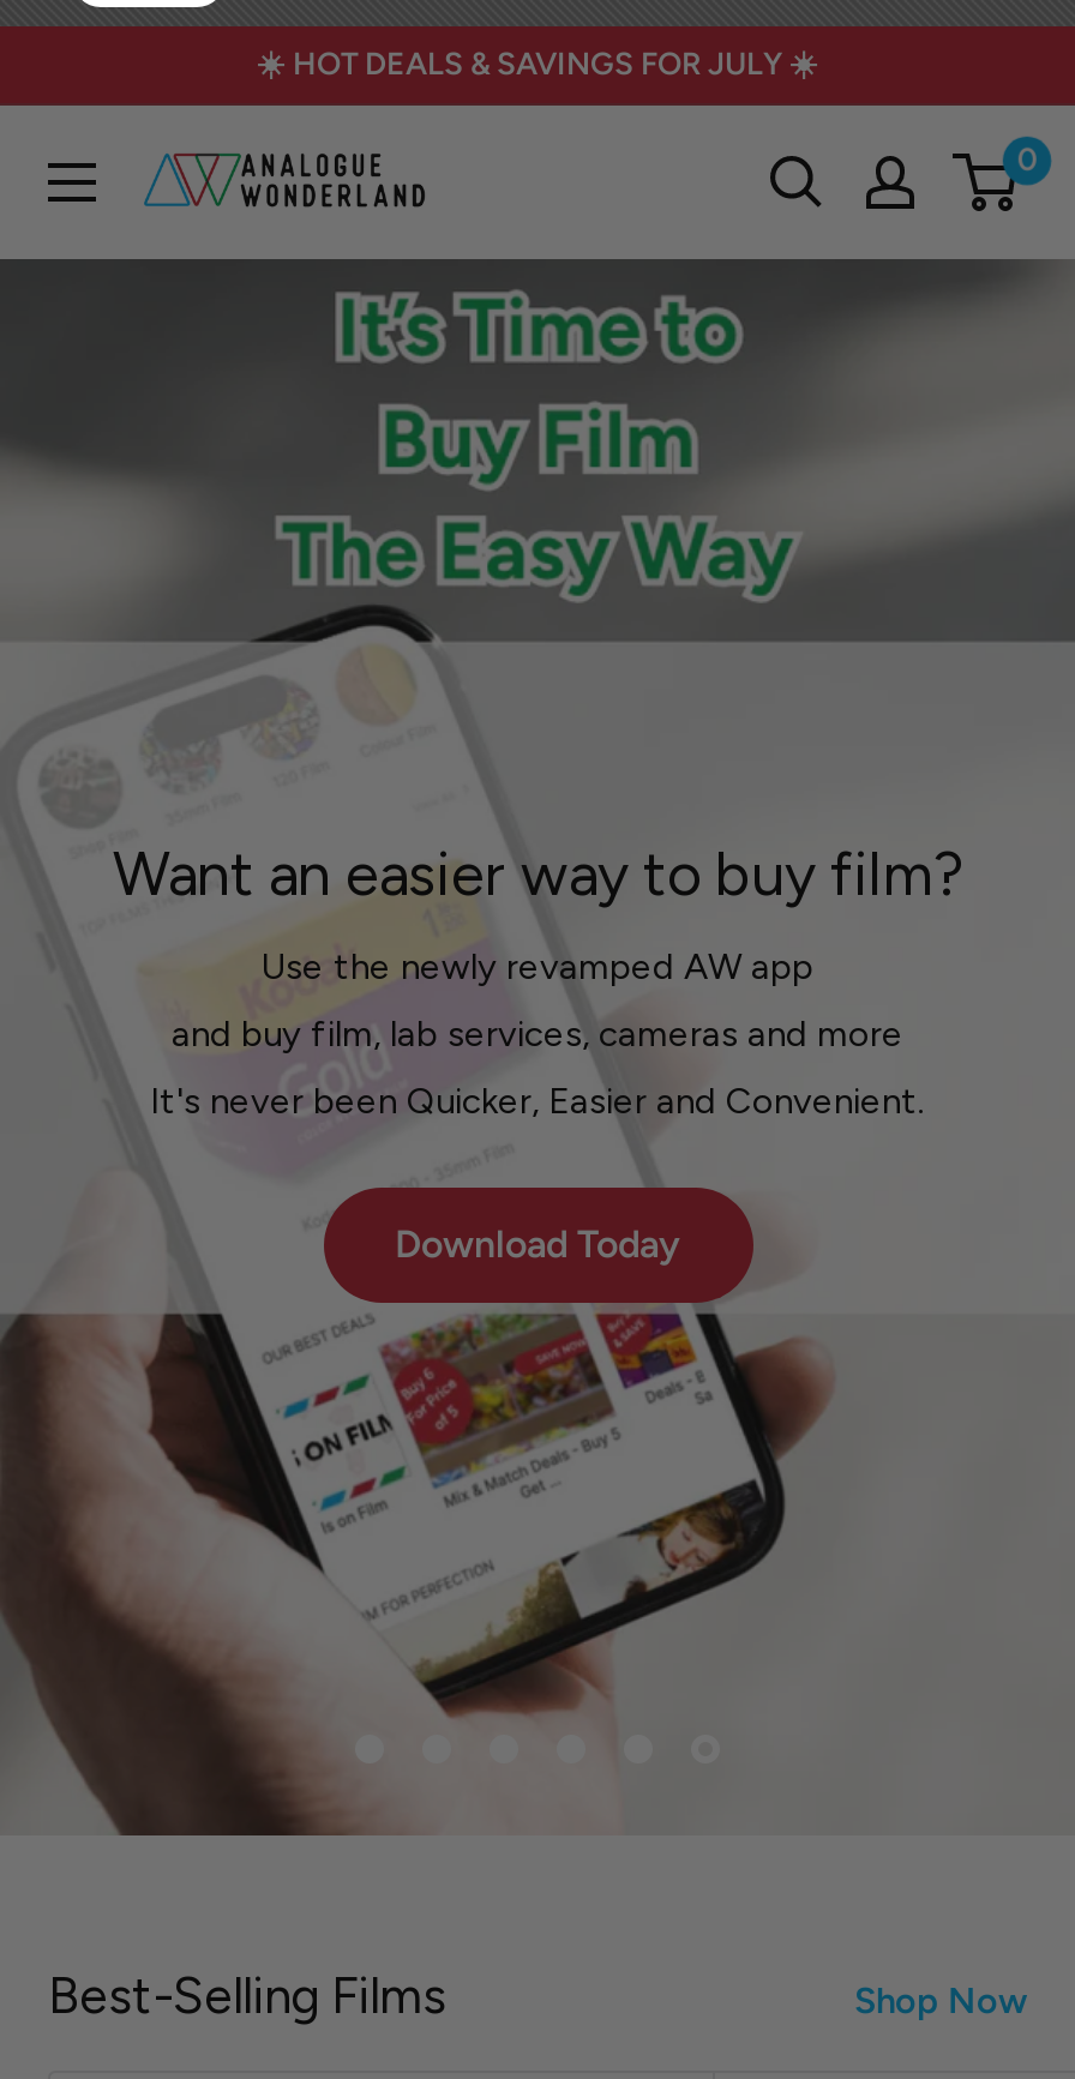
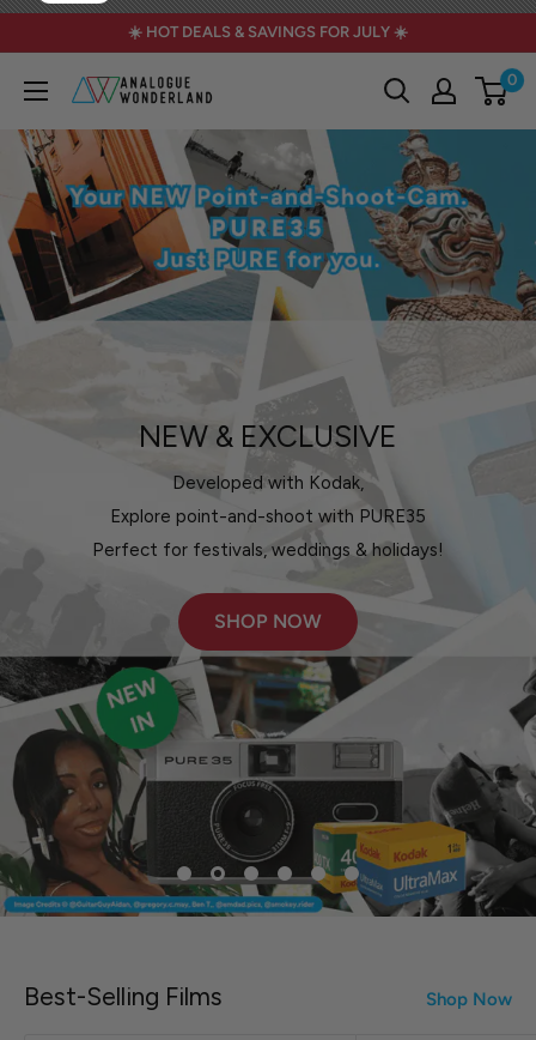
[7,257,1068,1838] [image] | Want an easier way to buy film? -> [4,128,532,918] [image] | NEW & EXCLUSIVE
[262,944,813,987] Use the newly revamped AW app -> [172,471,364,493] Developed with Kodak,
[172,1011,903,1054] and buy film, lab services, cameras and more -> [110,505,426,527] Explore point-and-shoot with PURE35
[150,1078,925,1122] It's never been Quicker, Easier and Convenient. -> [92,539,444,560] Perfect for festivals, weddings & holidays!
[395,1220,680,1266] Download Today -> [214,609,322,632] SHOP NOW

